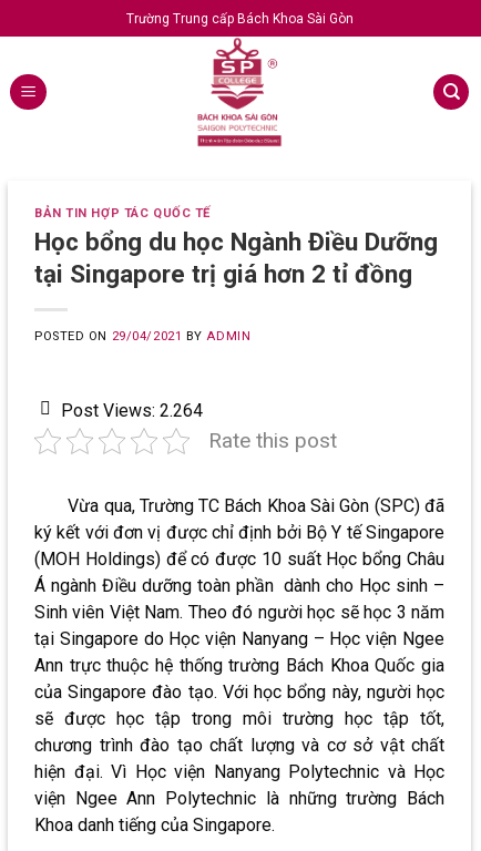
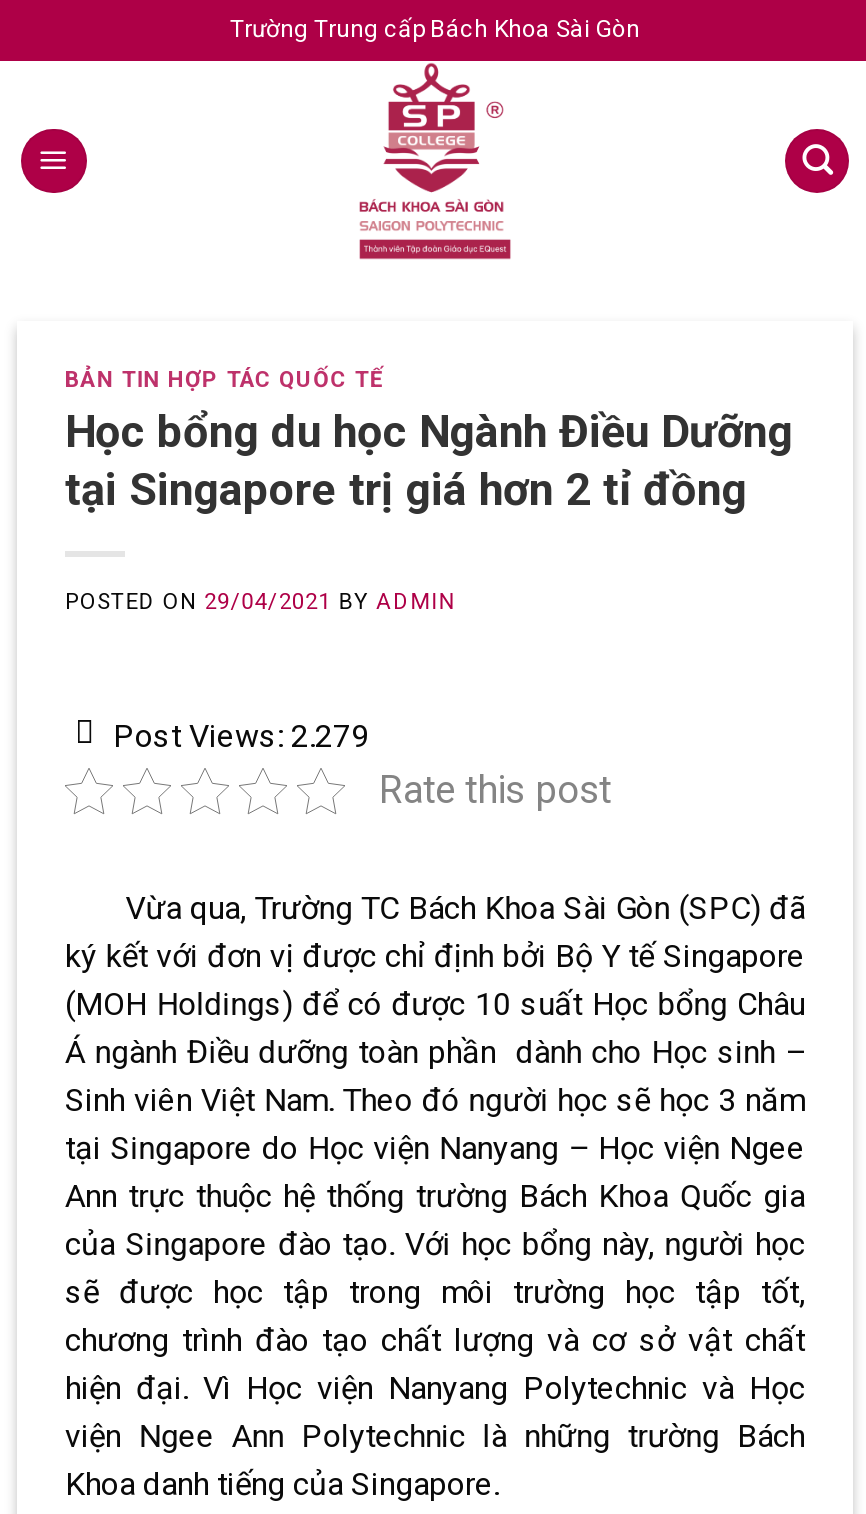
[61,400,203,421] Post Views: 2.264 -> [113,716,369,754] Post Views: 2.279

